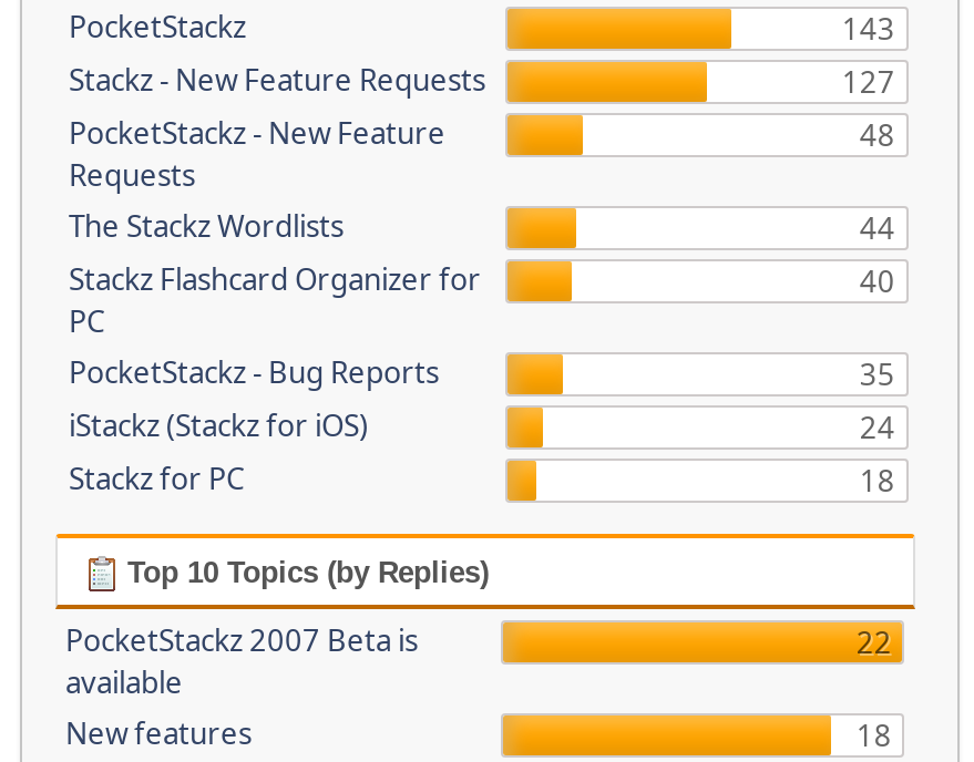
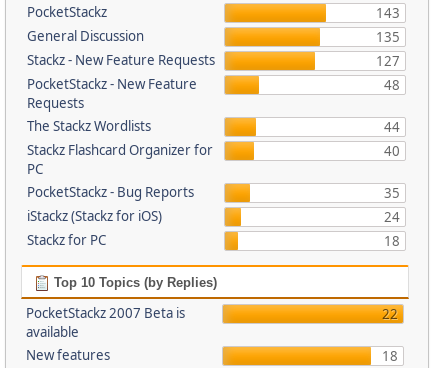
none -> [27,27,400,46] General Discussion | 135

